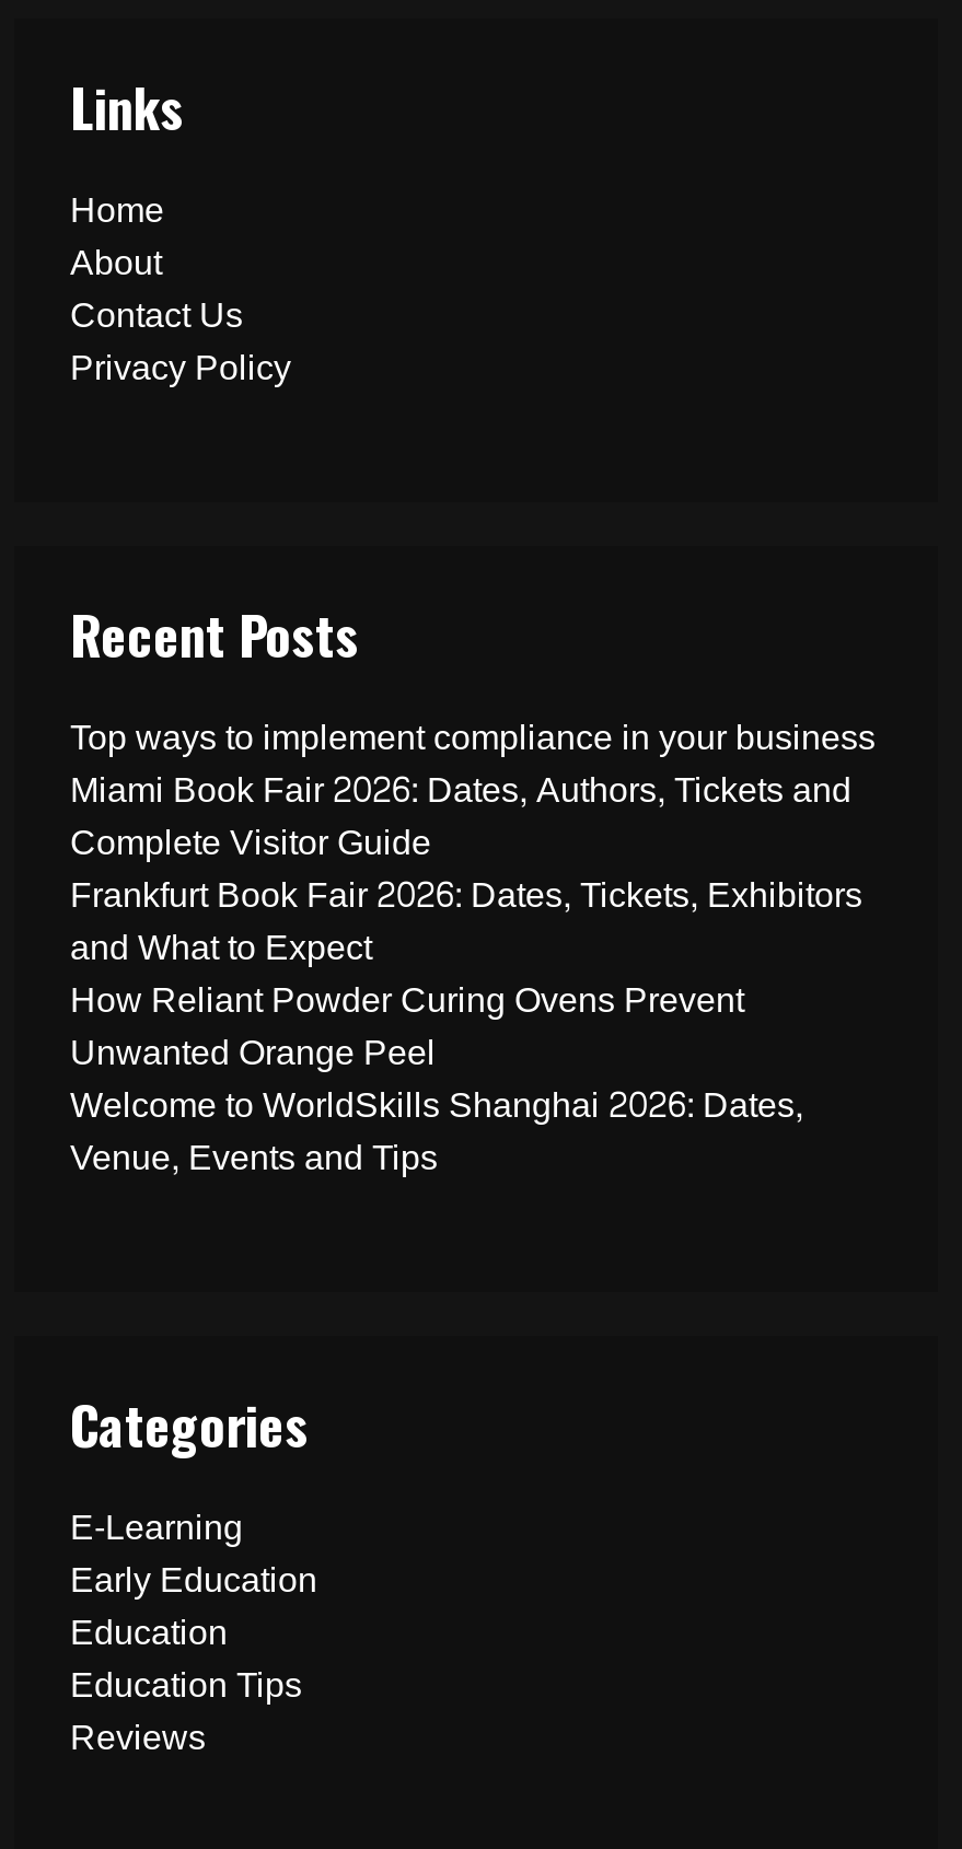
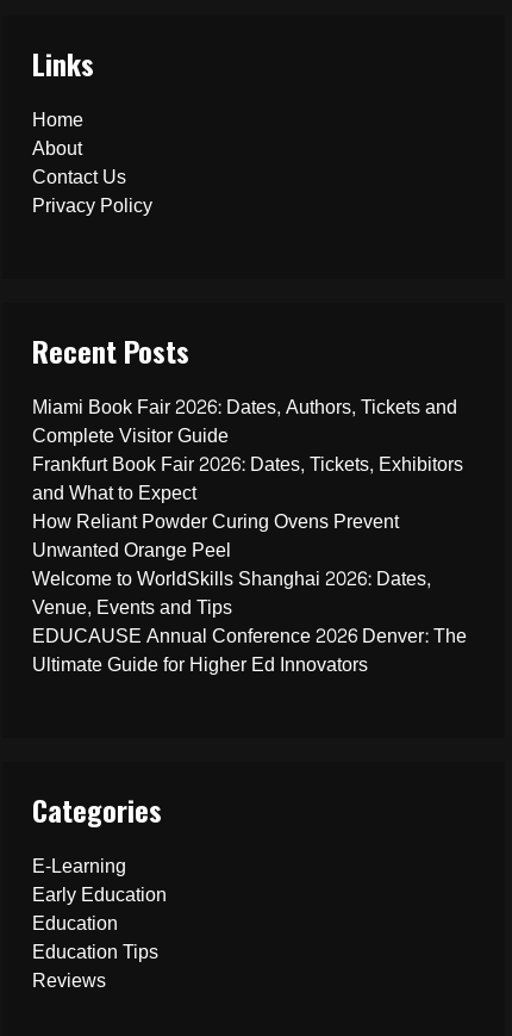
[70,707,875,770] Top ways to implement compliance in your business -> none
moved [70,760,862,1191] -> [33,389,464,624]: Miami Book Fair 2026: Dates, Authors, Tickets and | Complete Visitor Guide | Frankfurt Book Fair 2026: Dates, Tickets, Exhibitors | and What to Expect | How Reliant Powder Curing Ovens Prevent | Unwanted Orange Peel | Welcome to WorldSkills Shanghai 2026: Dates, | Venue, Events and Tips
none -> [33,618,467,681] EDUCAUSE Annual Conference 2026 Denver: The | Ultimate Guide for Higher Ed Innovators

